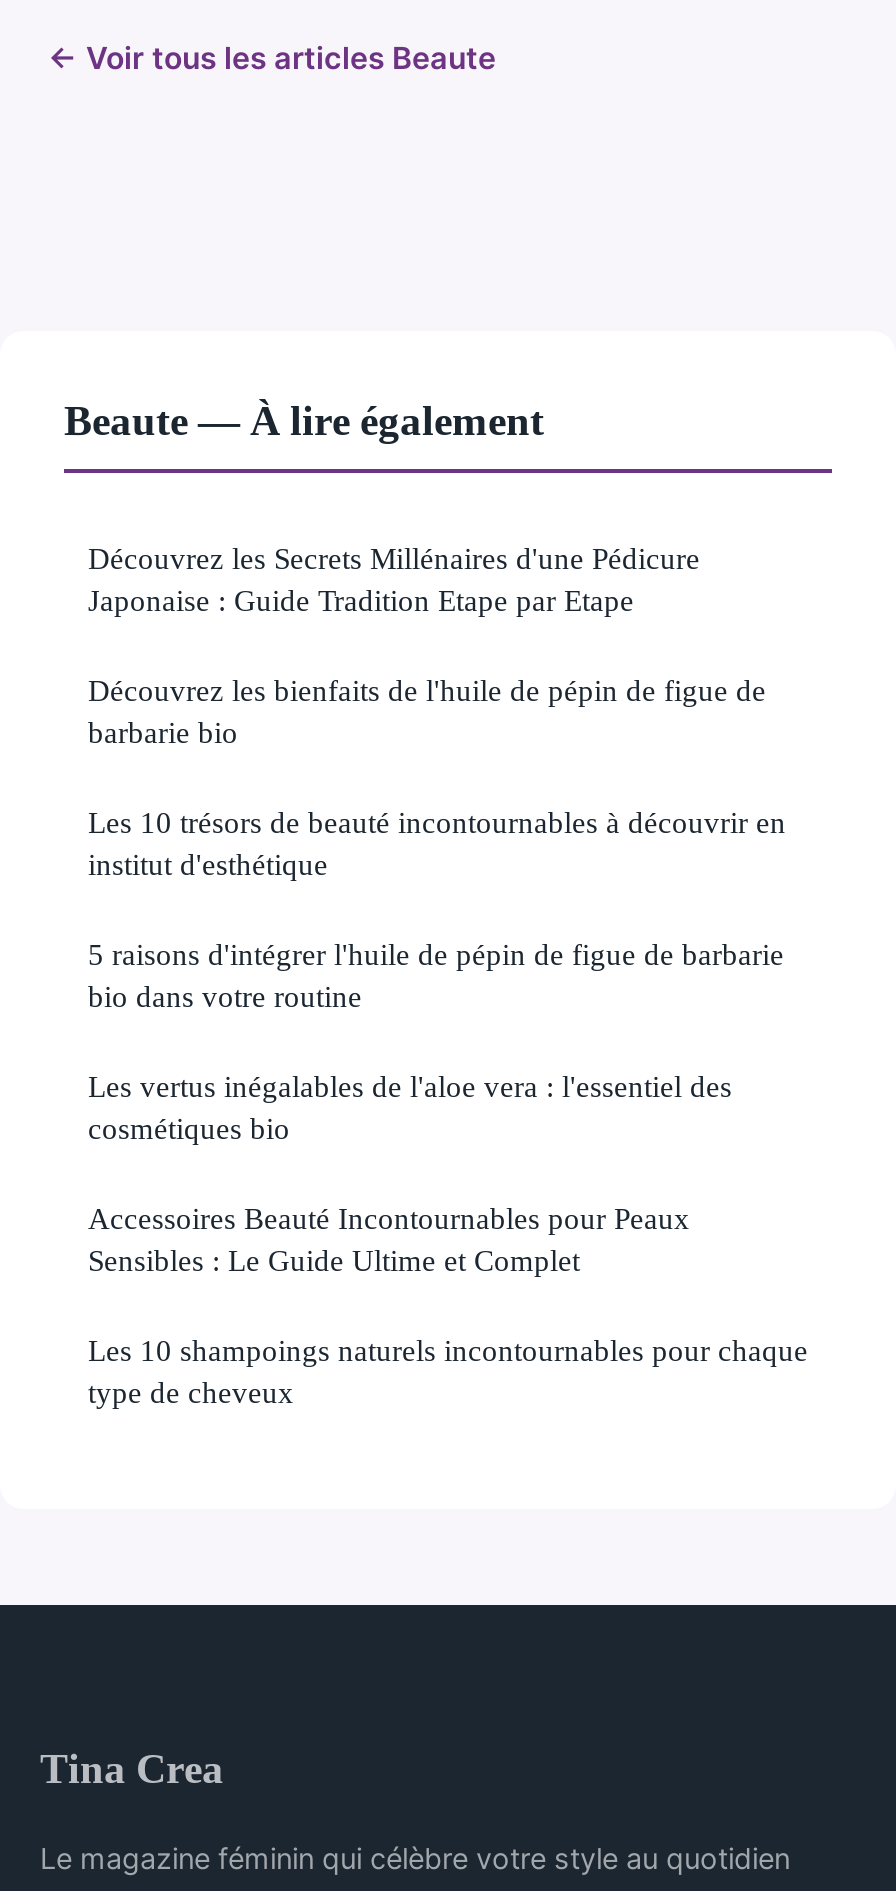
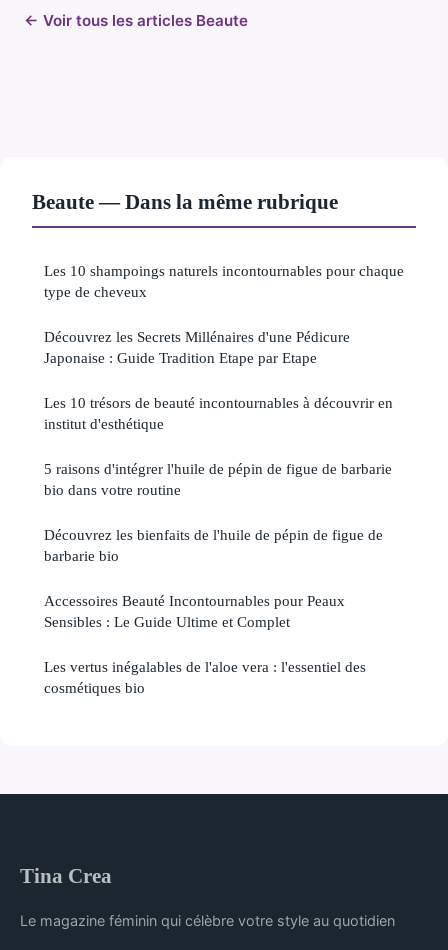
[64,396,544,442] Beaute — À lire également -> [32,190,338,213] Beaute — Dans la même rubrique
moved [88,540,700,616] -> [44,328,350,366]: Découvrez les Secrets Millénaires d'une Pédicure | Japonaise : Guide Tradition Etape par Etape
moved [88,672,766,748] -> [44,526,383,564]: Découvrez les bienfaits de l'huile de pépin de figue de | barbarie bio
moved [88,1068,732,1144] -> [44,658,366,696]: Les vertus inégalables de l'aloe vera : l'essentiel des | cosmétiques bio
moved [88,1332,808,1408] -> [44,262,404,300]: Les 10 shampoings naturels incontournables pour chaque | type de cheveux

